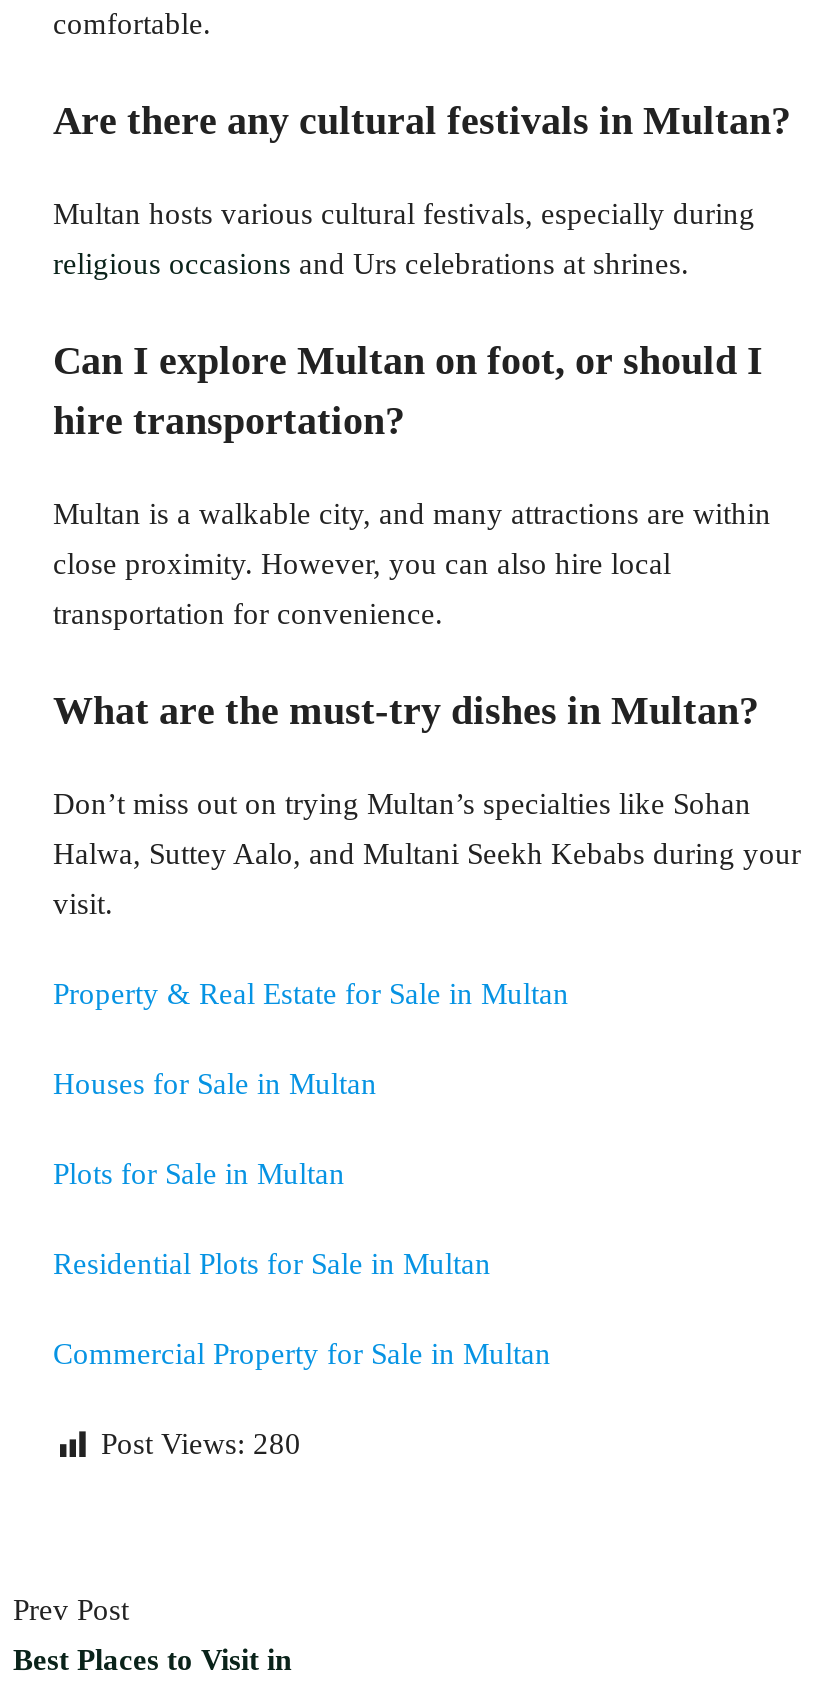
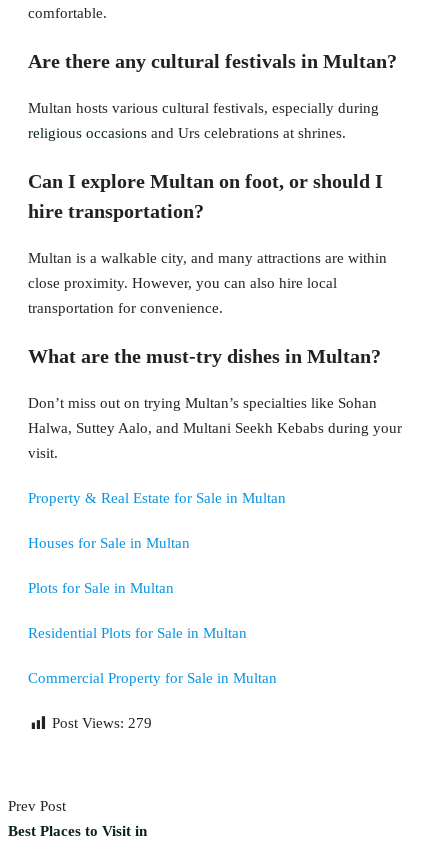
[101,1429,301,1461] Post Views: 280 -> [52,715,152,731] Post Views: 279

